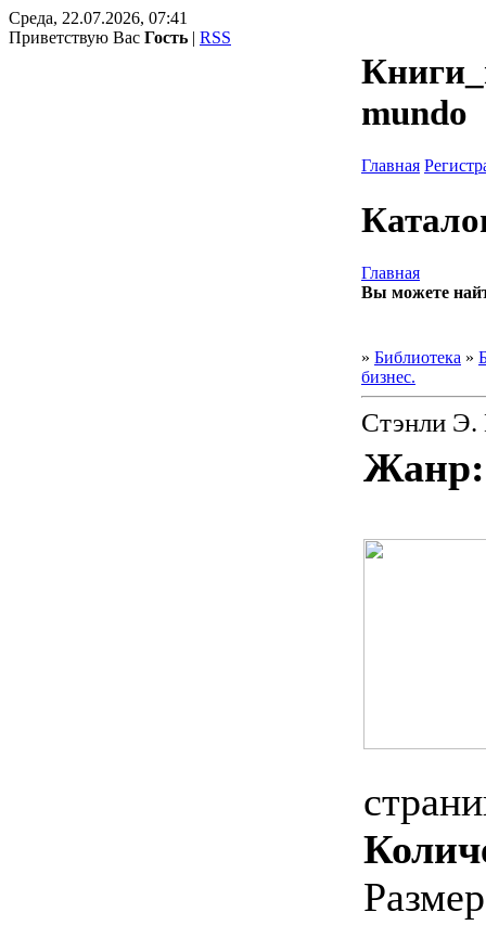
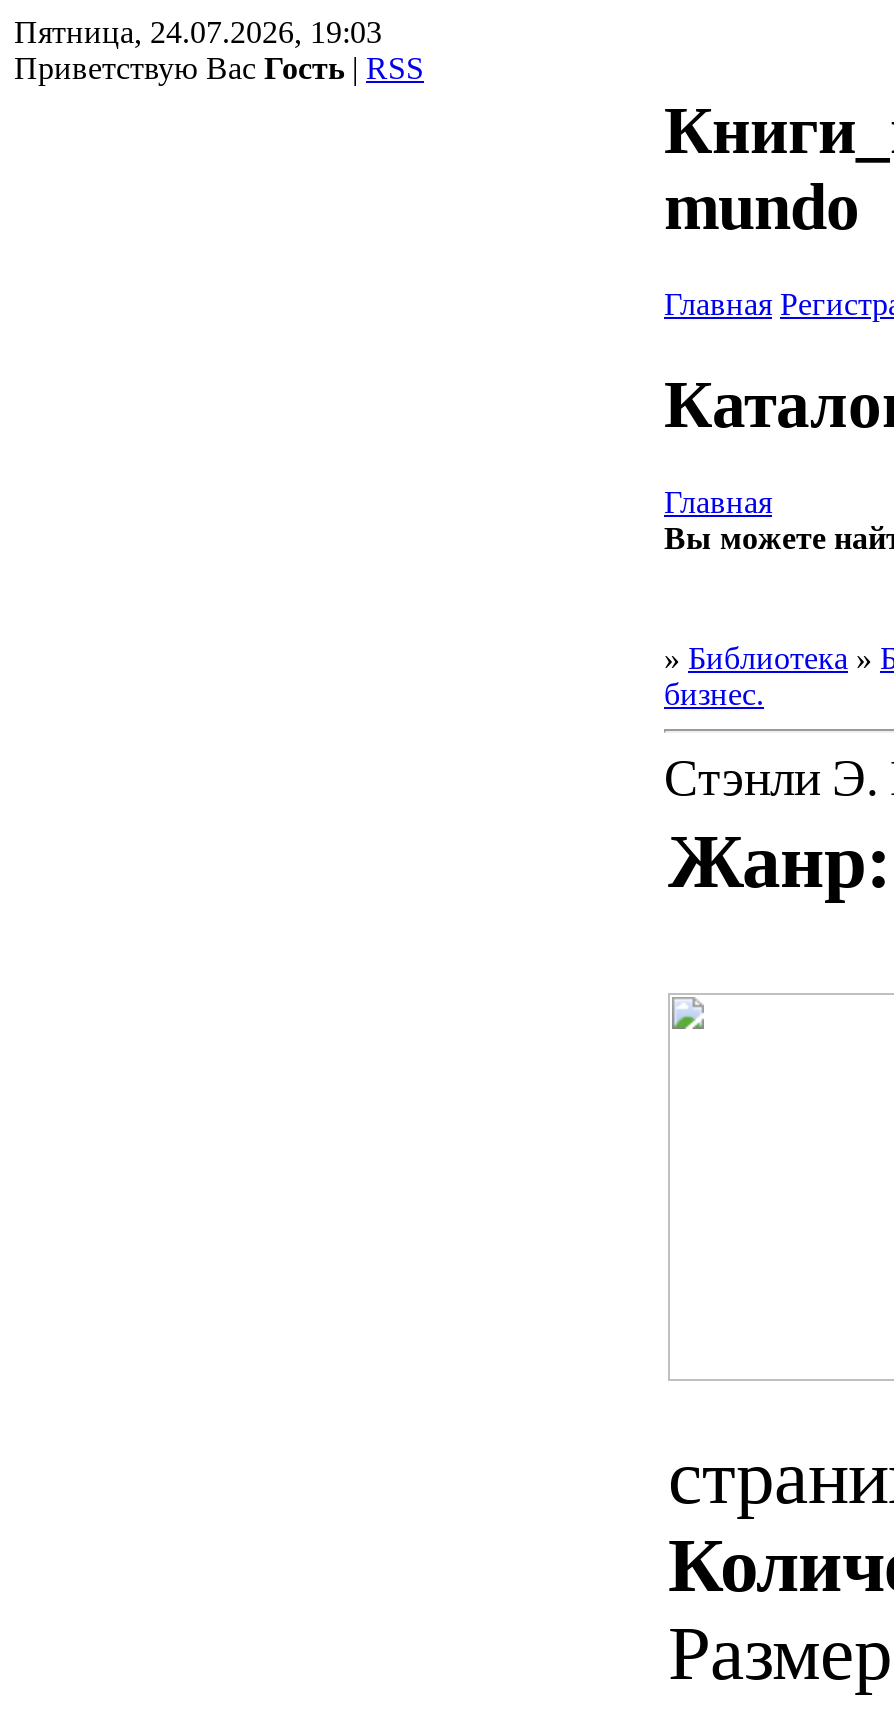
[9,9,188,27] Среда, 22.07.2026, 07:41 -> [14,15,382,49] Пятница, 24.07.2026, 19:03

